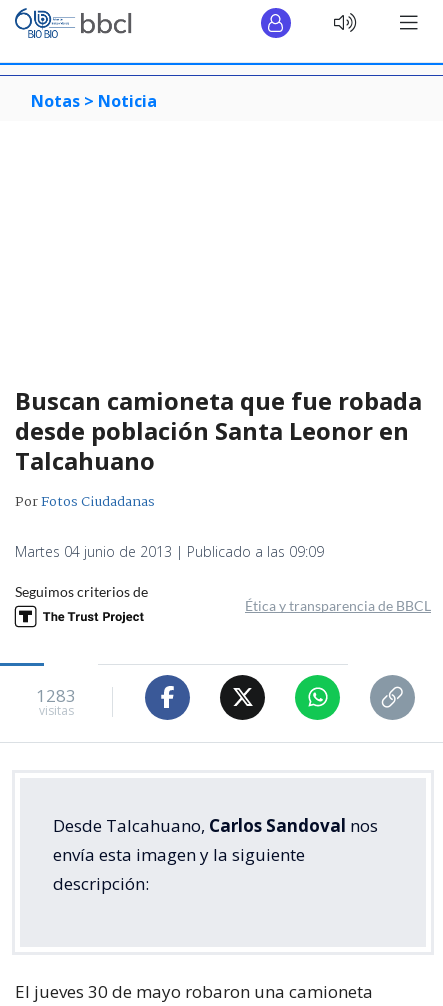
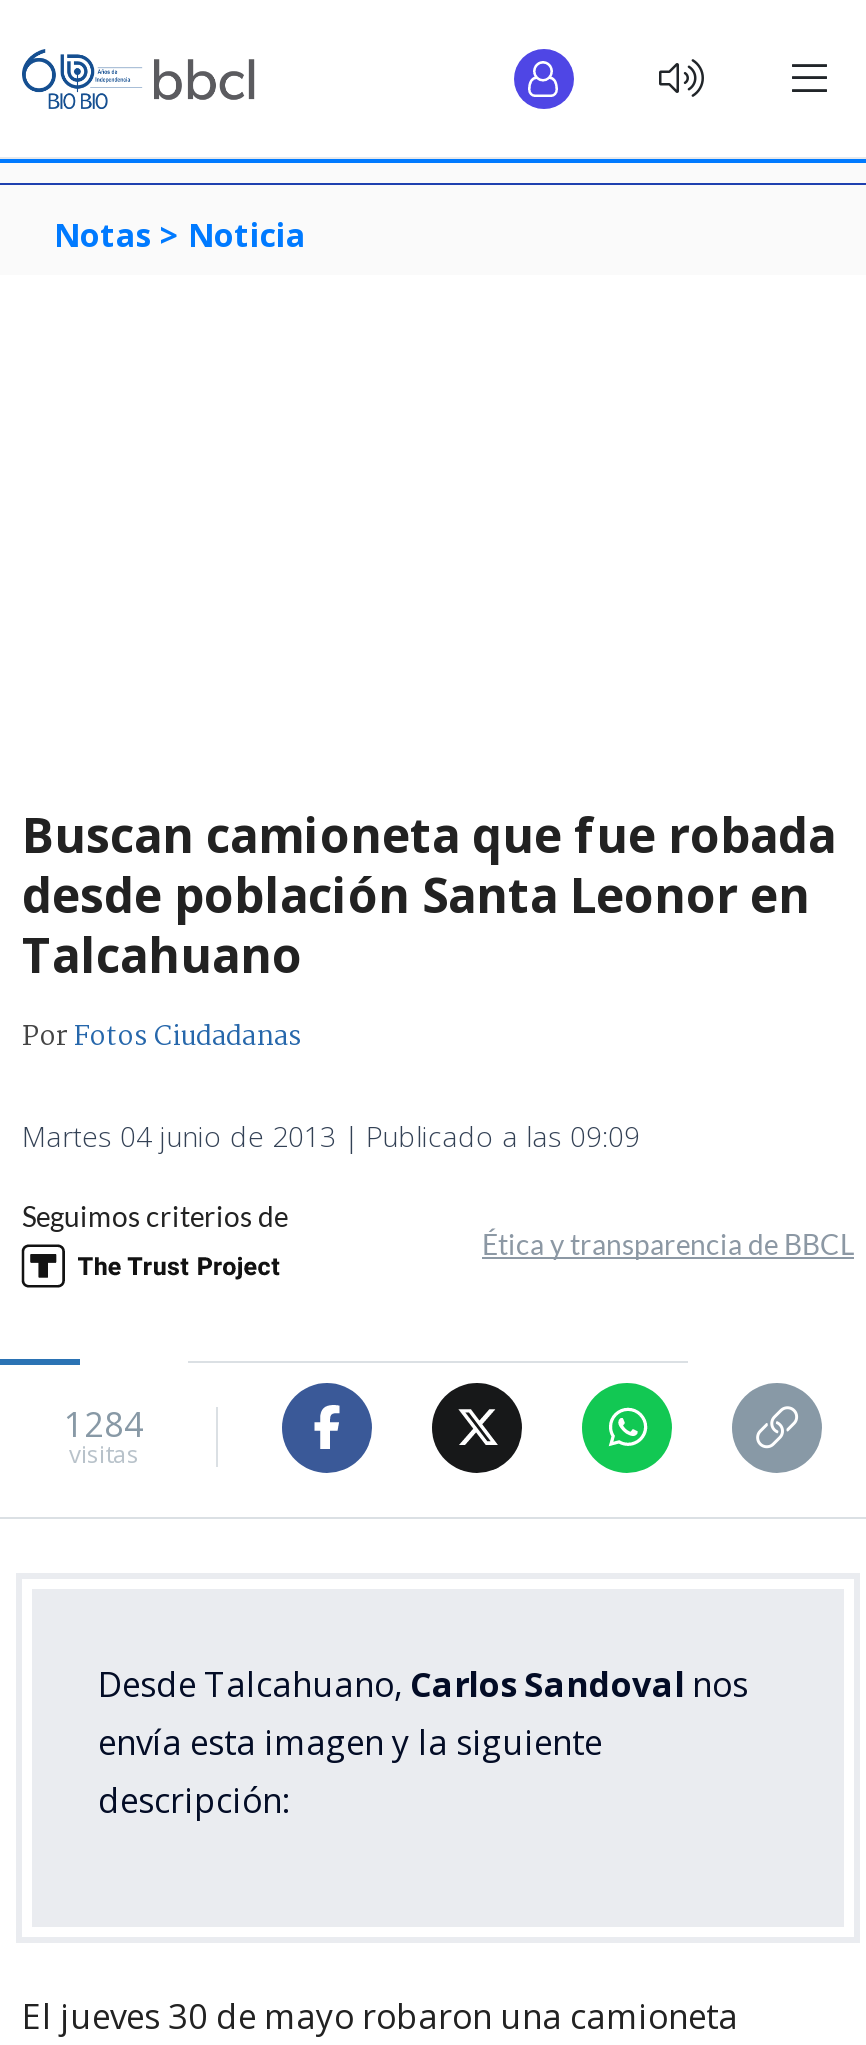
[36,684,76,707] 1283 -> [64,1402,144,1448] 1284

